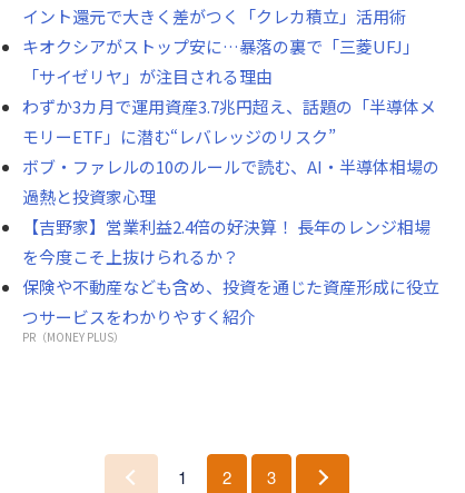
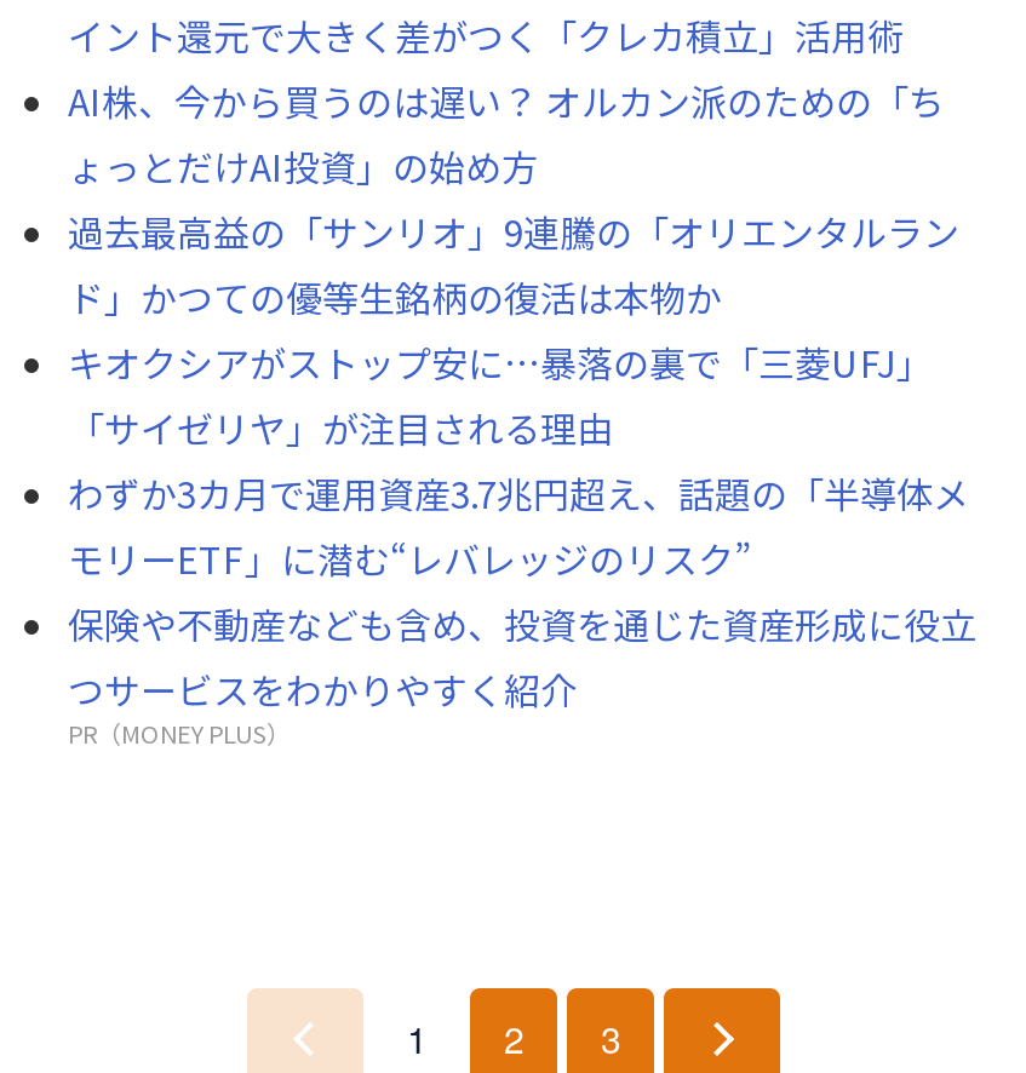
none -> [68,75,959,322] AI株、今から買うのは遅い？ オルカン派のための「ち | ょっとだけAI投資」の始め方 | 過去最高益の「サンリオ」9連騰の「オリエンタルラン | ド」かつての優等生銘柄の復活は本物か
moved [22,35,436,148] -> [68,337,969,584]: キオクシアがストップ安に…暴落の裏で「三菱UFJ」 | 「サイゼリヤ」が注目される理由 | わずか3カ月で運用資産3.7兆円超え、話題の「半導体メ | モリーETF」に潜む“レバレッジのリスク”
[22,155,439,268] ボブ・ファレルの10のルールで読む、AI・半導体相場の | 過熱と投資家心理 | 【吉野家】営業利益2.4倍の好決算！ 長年のレンジ相場 | を今度こそ上抜けられるか？ -> none

